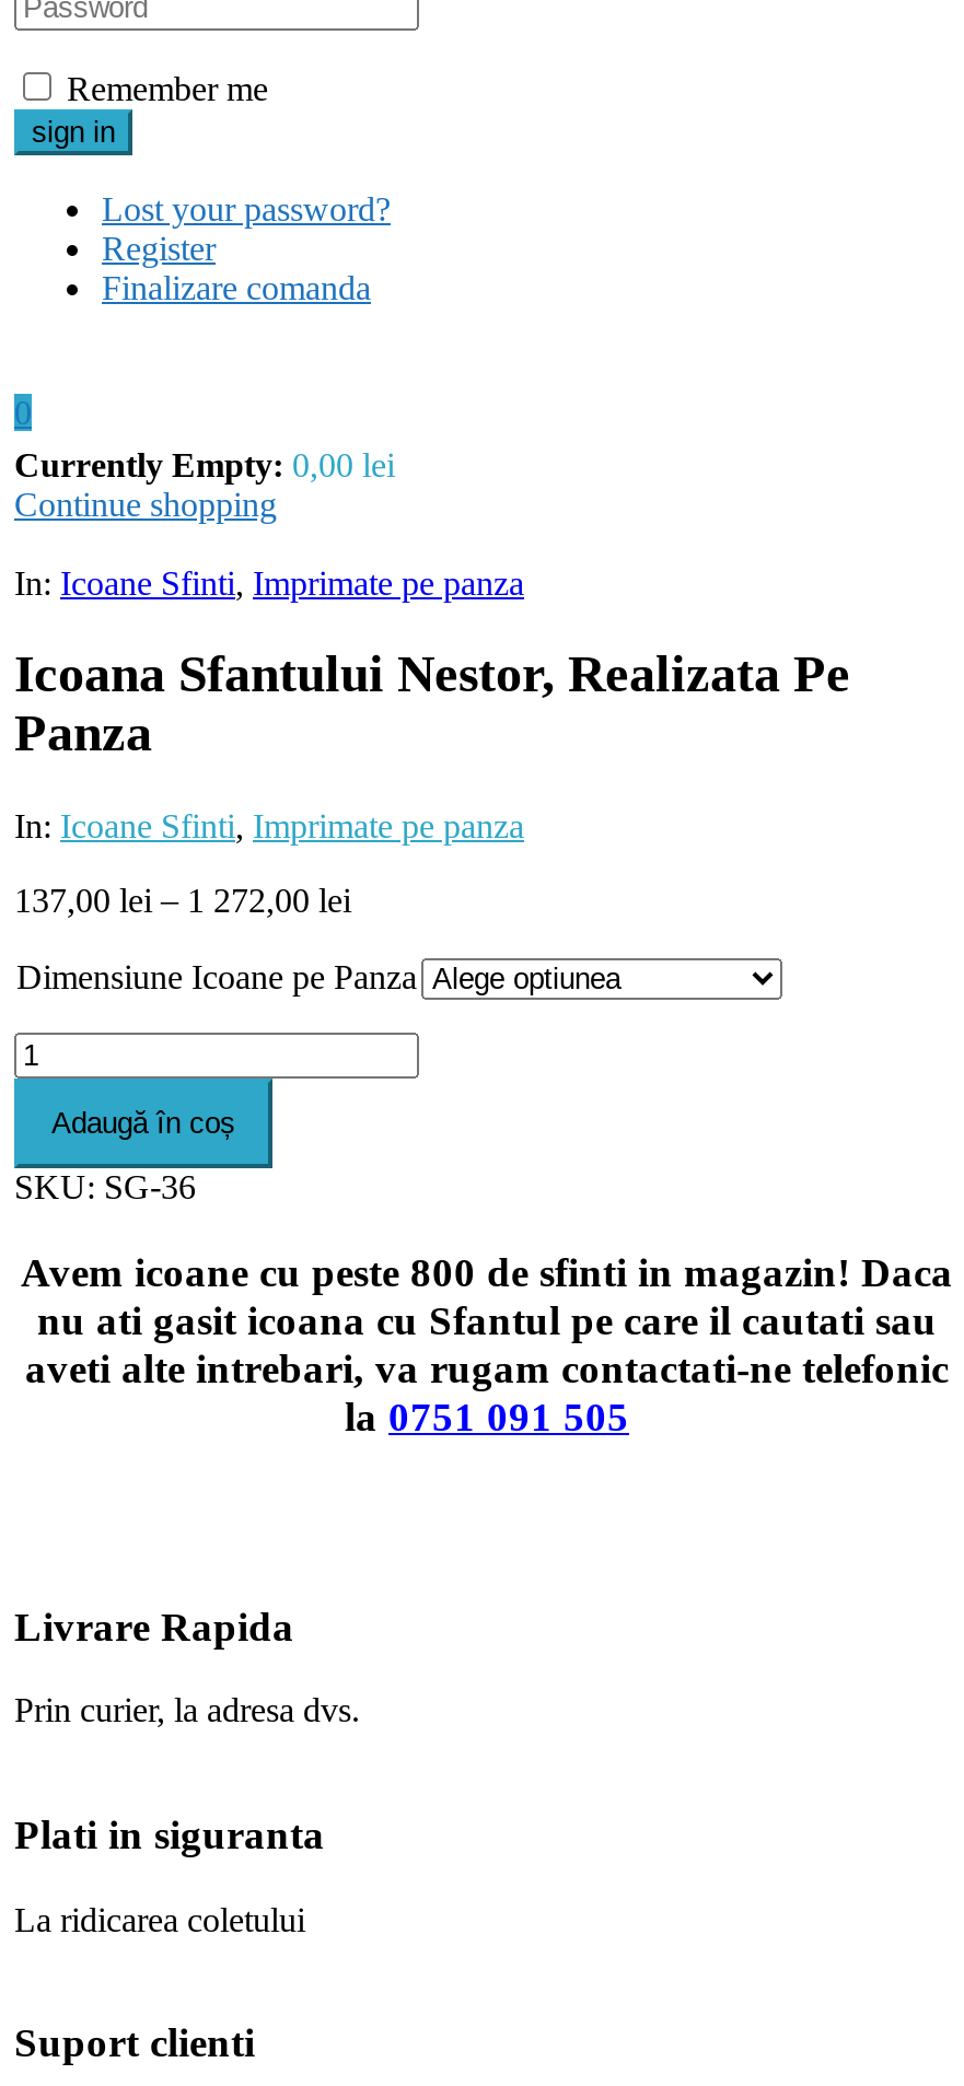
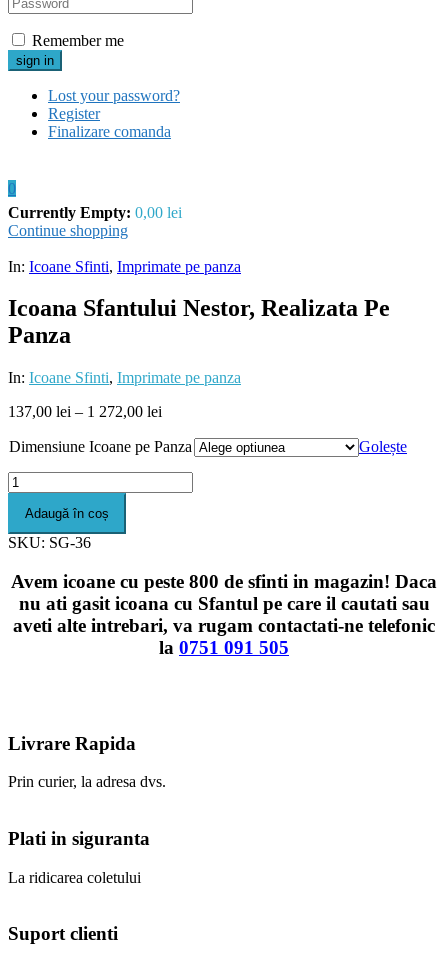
none -> [359,438,407,455] Golește

